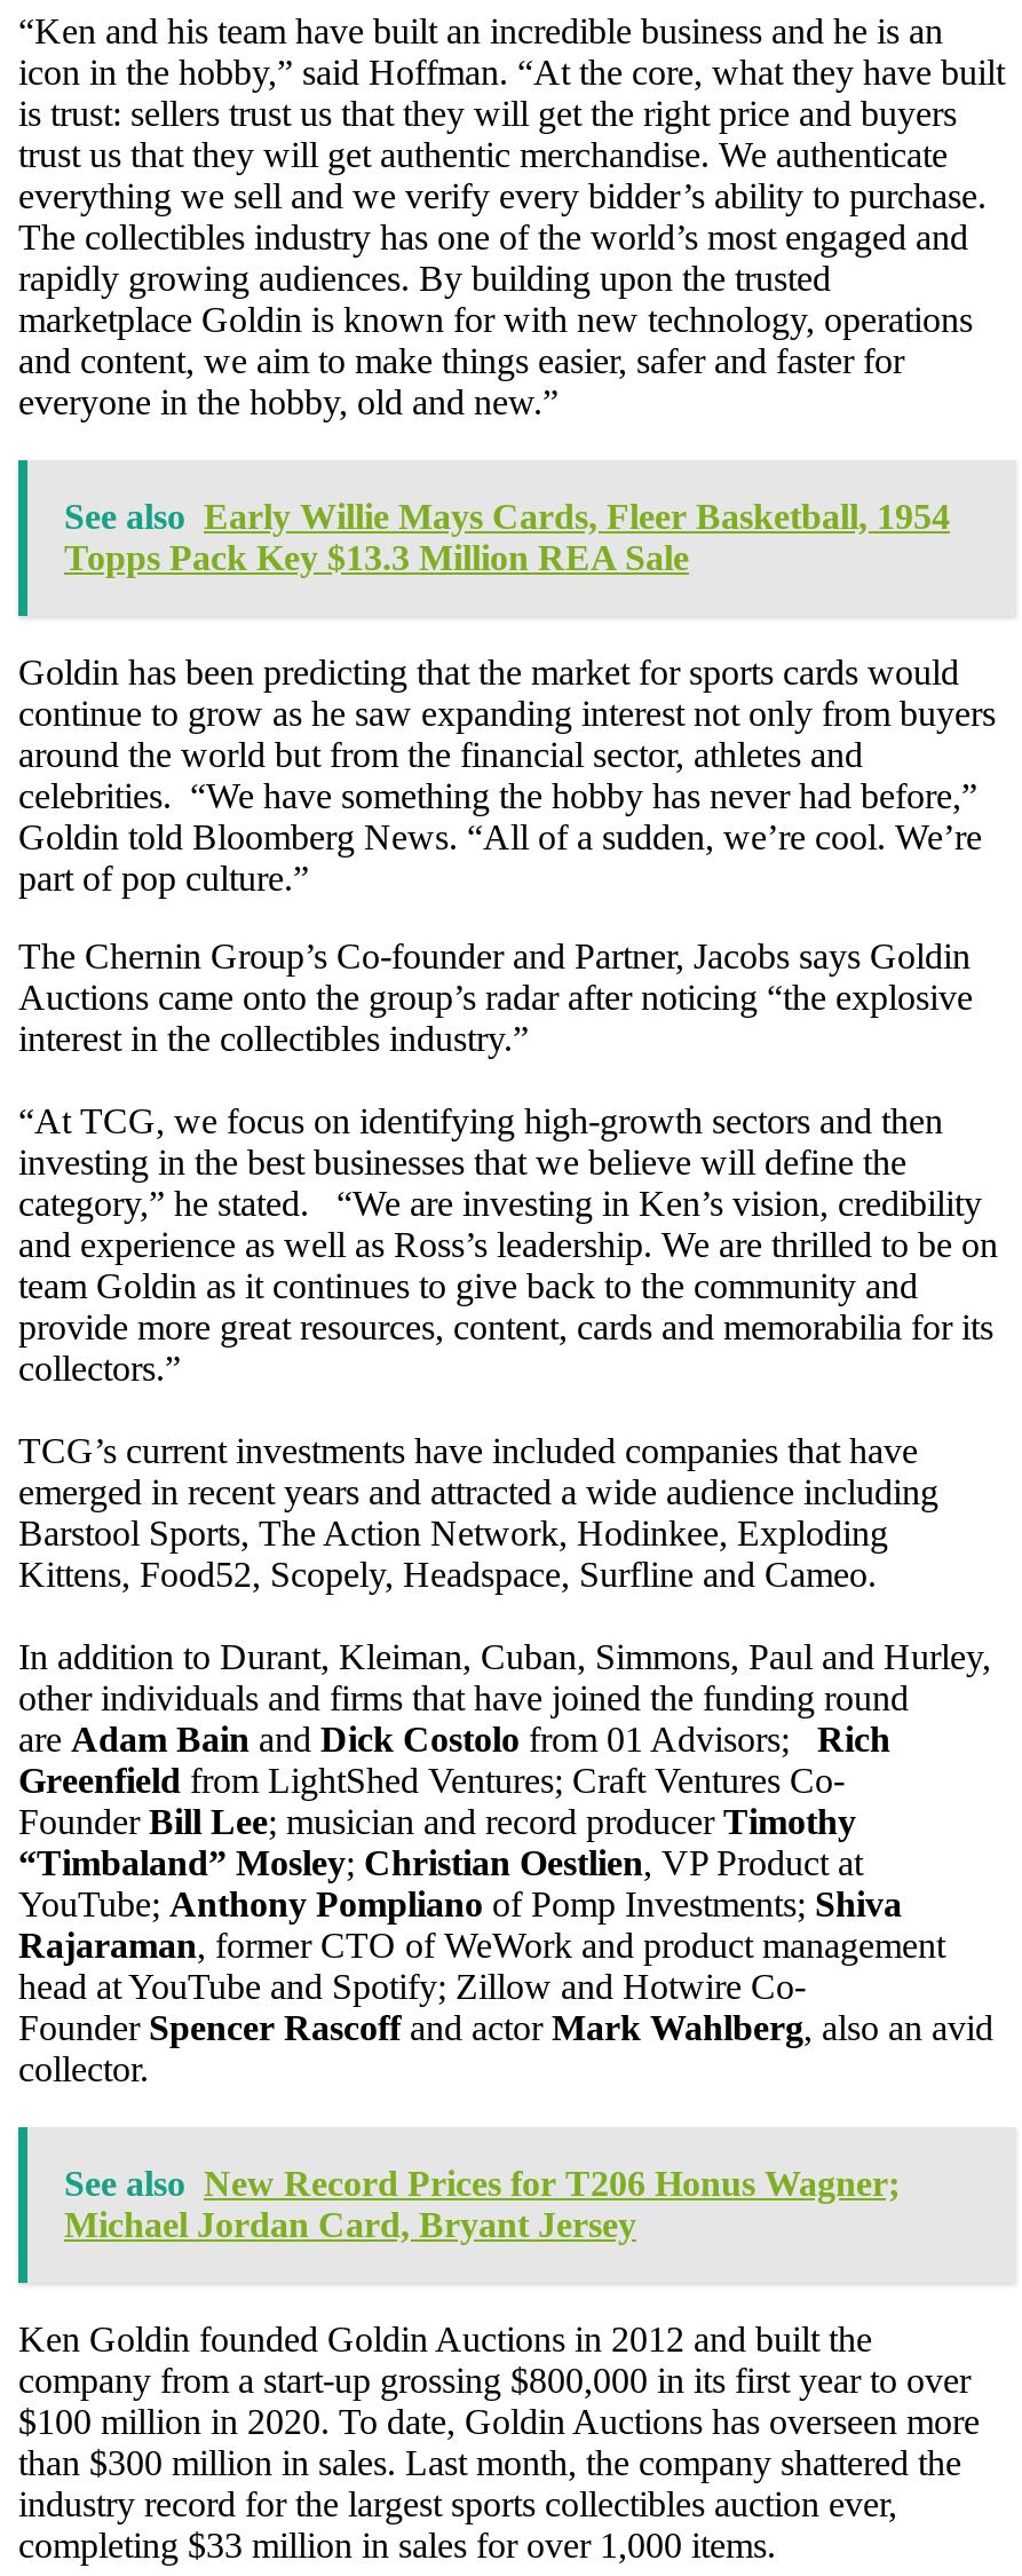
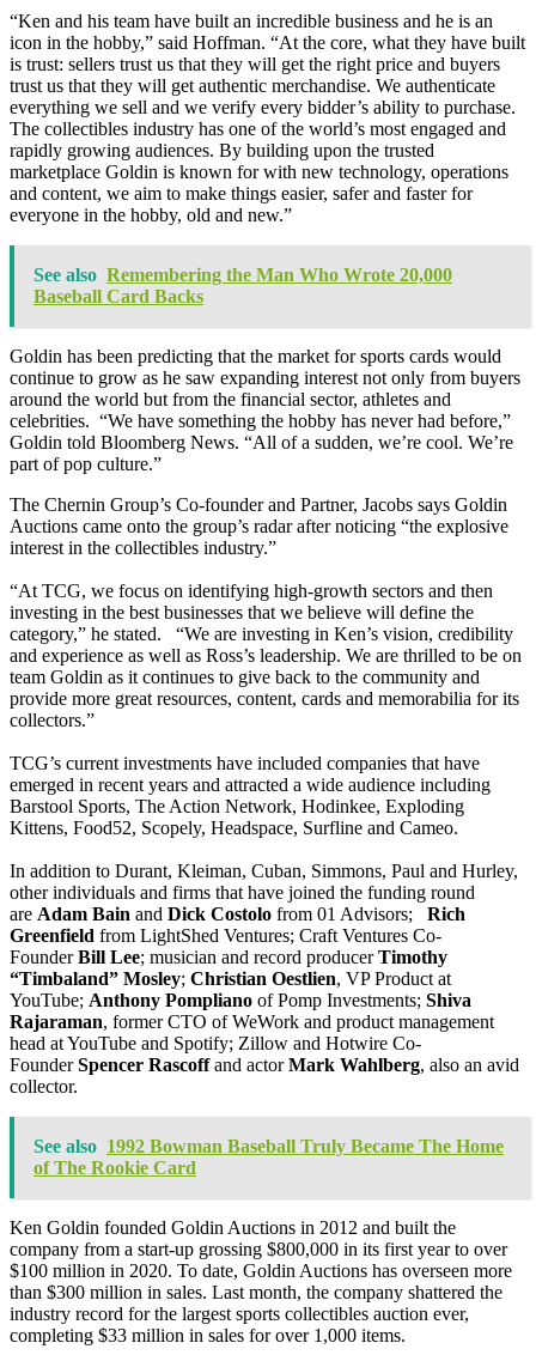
[64,496,950,577] See also Early Willie Mays Cards, Fleer Basketball, 1954 | Topps Pack Key $13.3 Million REA Sale -> [33,264,452,306] See also Remembering the Man Who Wrote 20,000 | Baseball Card Backs
[64,2163,900,2244] See also New Record Prices for T206 Honus Wagner; | Michael Jordan Card, Bryant Jersey -> [33,1136,504,1178] See also 1992 Bowman Baseball Truly Became The Home | of The Rookie Card

